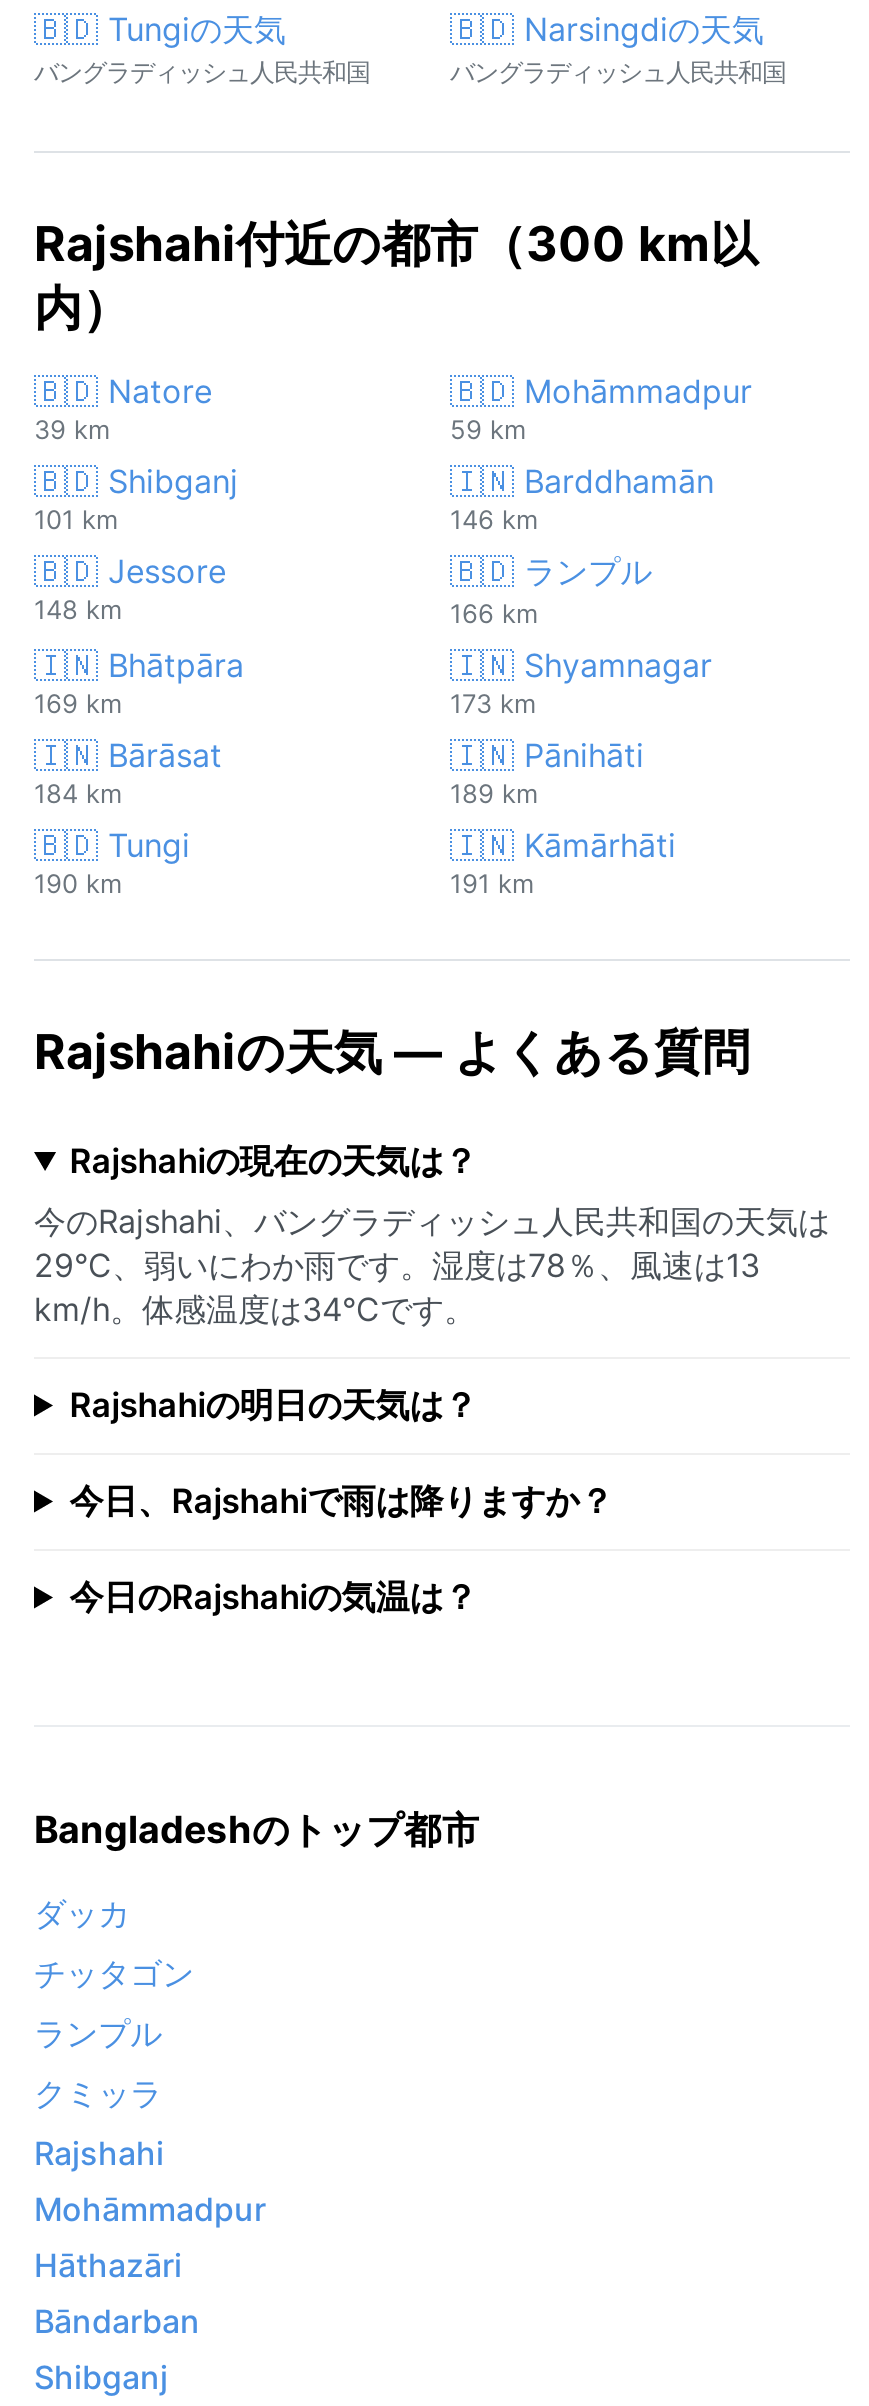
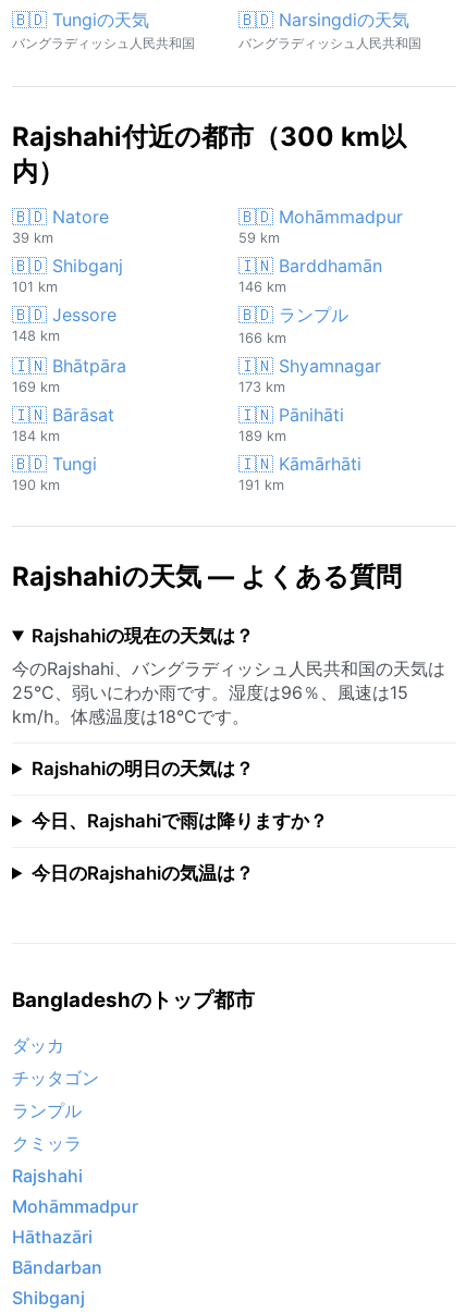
[34,1245,760,1285] 29°C、弱いにわか雨です。湿度は78％、風速は13 -> [12,681,408,703] 25°C、弱いにわか雨です。湿度は96％、風速は15
[34,1289,476,1329] km/h。体感温度は34°Cです。 -> [12,705,249,727] km/h。体感温度は18°Cです。

